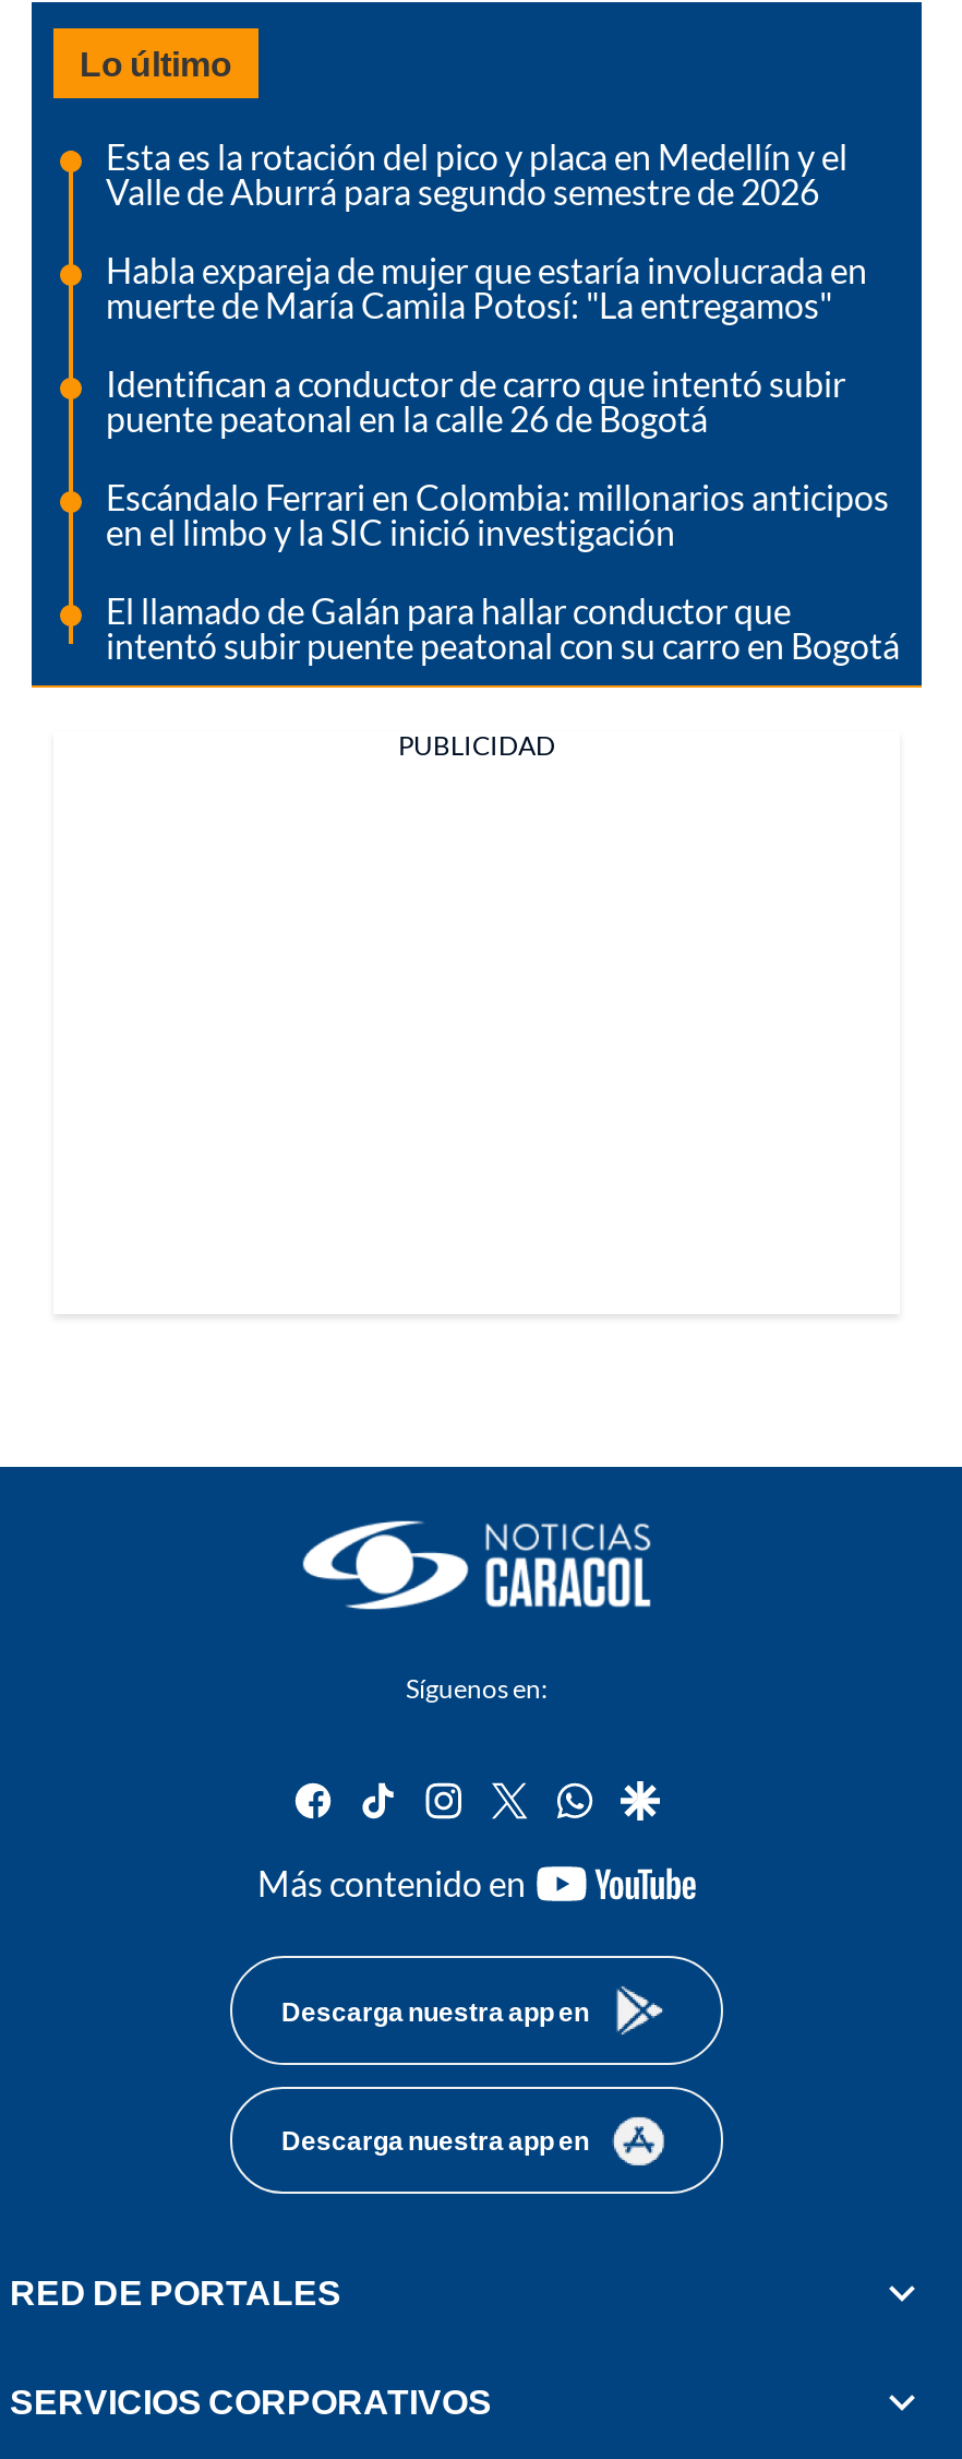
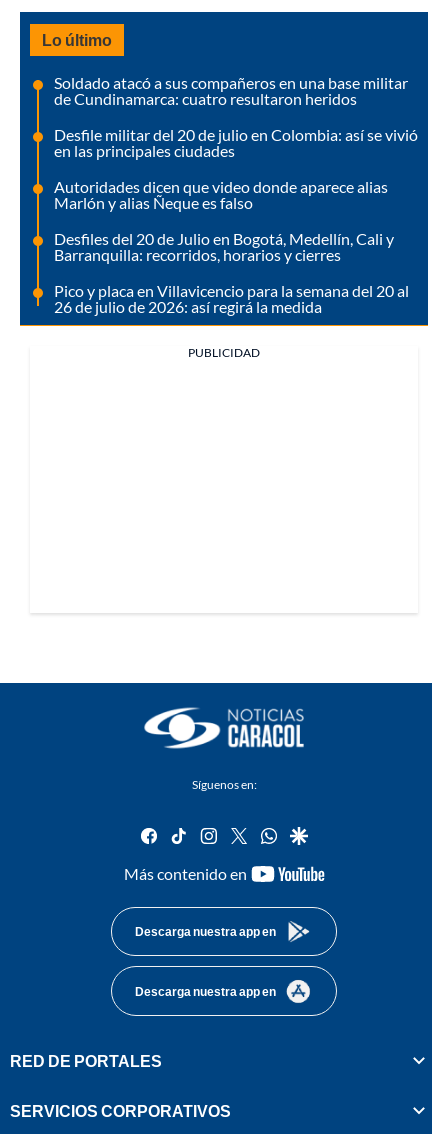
[106,136,847,212] Esta es la rotación del pico y placa en Medellín y el | Valle de Aburrá para segundo semestre de 2026 -> [54,73,408,108] Soldado atacó a sus compañeros en una base militar | de Cundinamarca: cuatro resultaron heridos
[106,249,867,325] Habla expareja de mujer que estaría involucrada en | muerte de María Camila Potosí: "La entregamos" -> [54,125,418,160] Desfile militar del 20 de julio en Colombia: así se vivió | en las principales ciudades
[106,363,845,439] Identifican a conductor de carro que intentó subir | puente peatonal en la calle 26 de Bogotá -> [54,177,388,212] Autoridades dicen que video donde aparece alias | Marlón y alias Ñeque es falso
[106,476,889,552] Escándalo Ferrari en Colombia: millonarios anticipos | en el limbo y la SIC inició investigación -> [54,229,394,264] Desfiles del 20 de Julio en Bogotá, Medellín, Cali y | Barranquilla: recorridos, horarios y cierres
[106,590,900,666] El llamado de Galán para hallar conductor que | intentó subir puente peatonal con su carro en Bogotá -> [54,281,409,316] Pico y placa en Villavicencio para la semana del 20 al | 26 de julio de 2026: así regirá la medida

